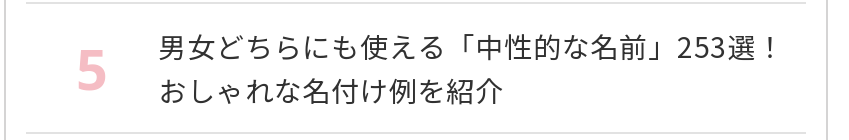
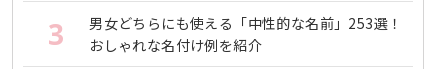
[76,27,785,111] 5 男女どちらにも使える「中性的な名前」253選！ おしゃれな名付け例を紹介 -> [48,13,402,55] 3 男女どちらにも使える「中性的な名前」253選！ おしゃれな名付け例を紹介

